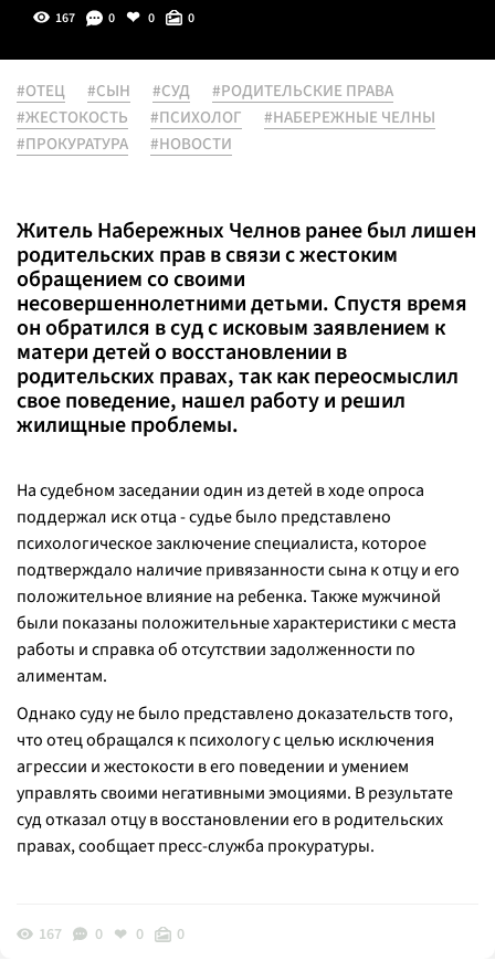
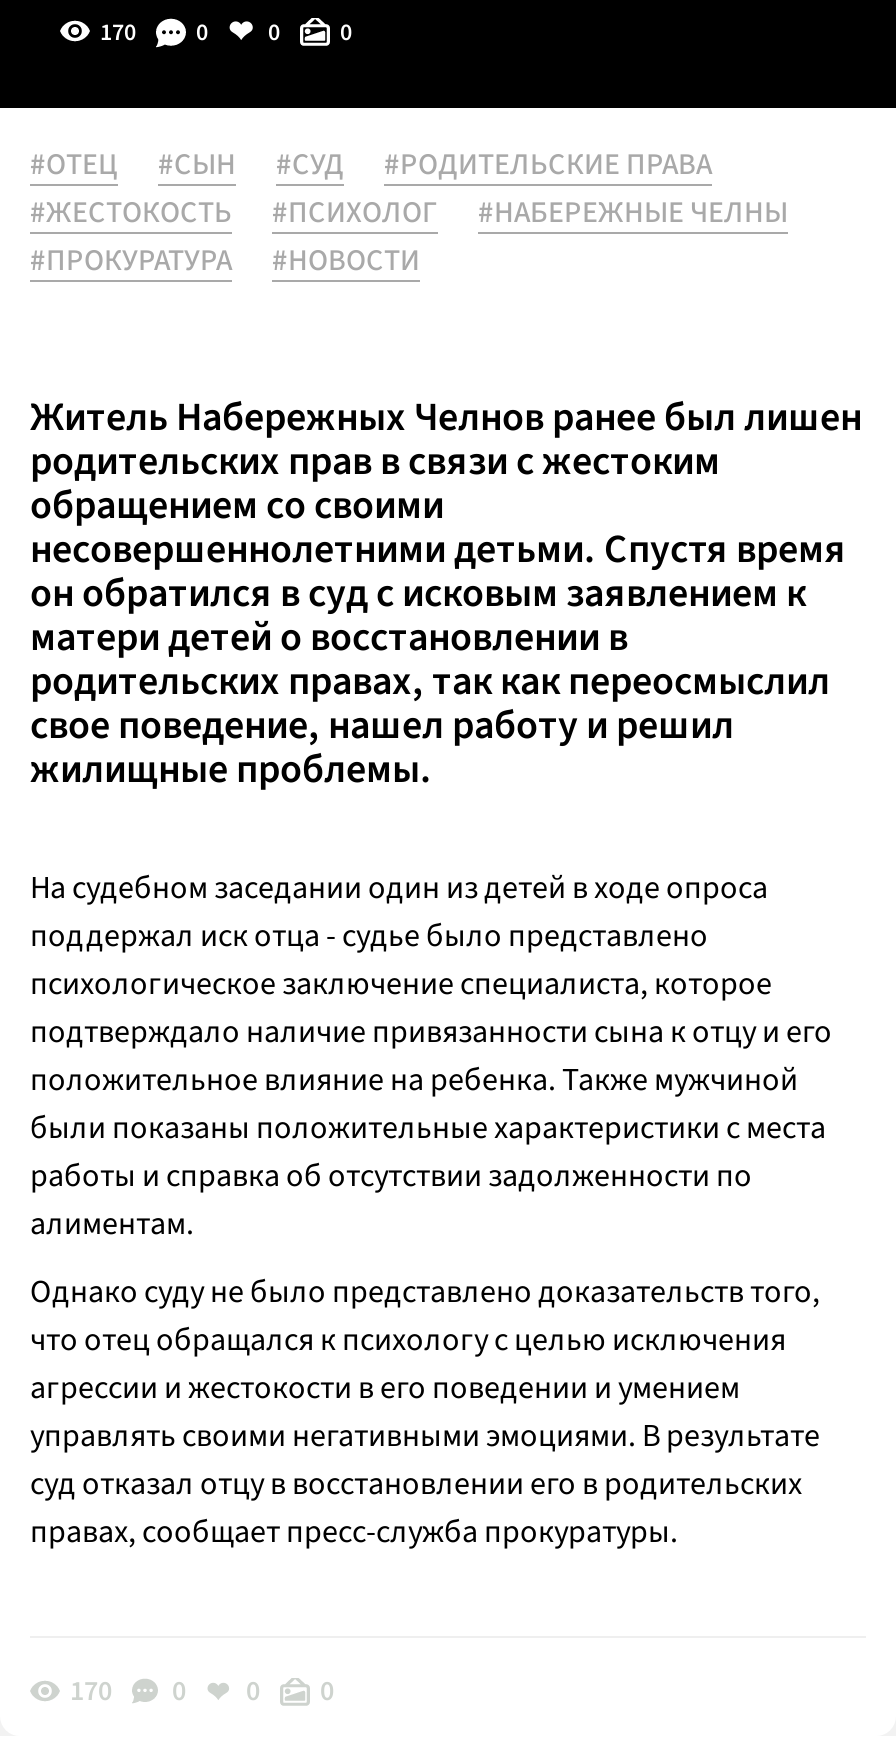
[55,9,194,28] 167 0 0 0 -> [100,16,352,50] 170 0 0 0
[39,924,185,946] 167 0 0 0 -> [70,1672,334,1712] 170 0 0 0

